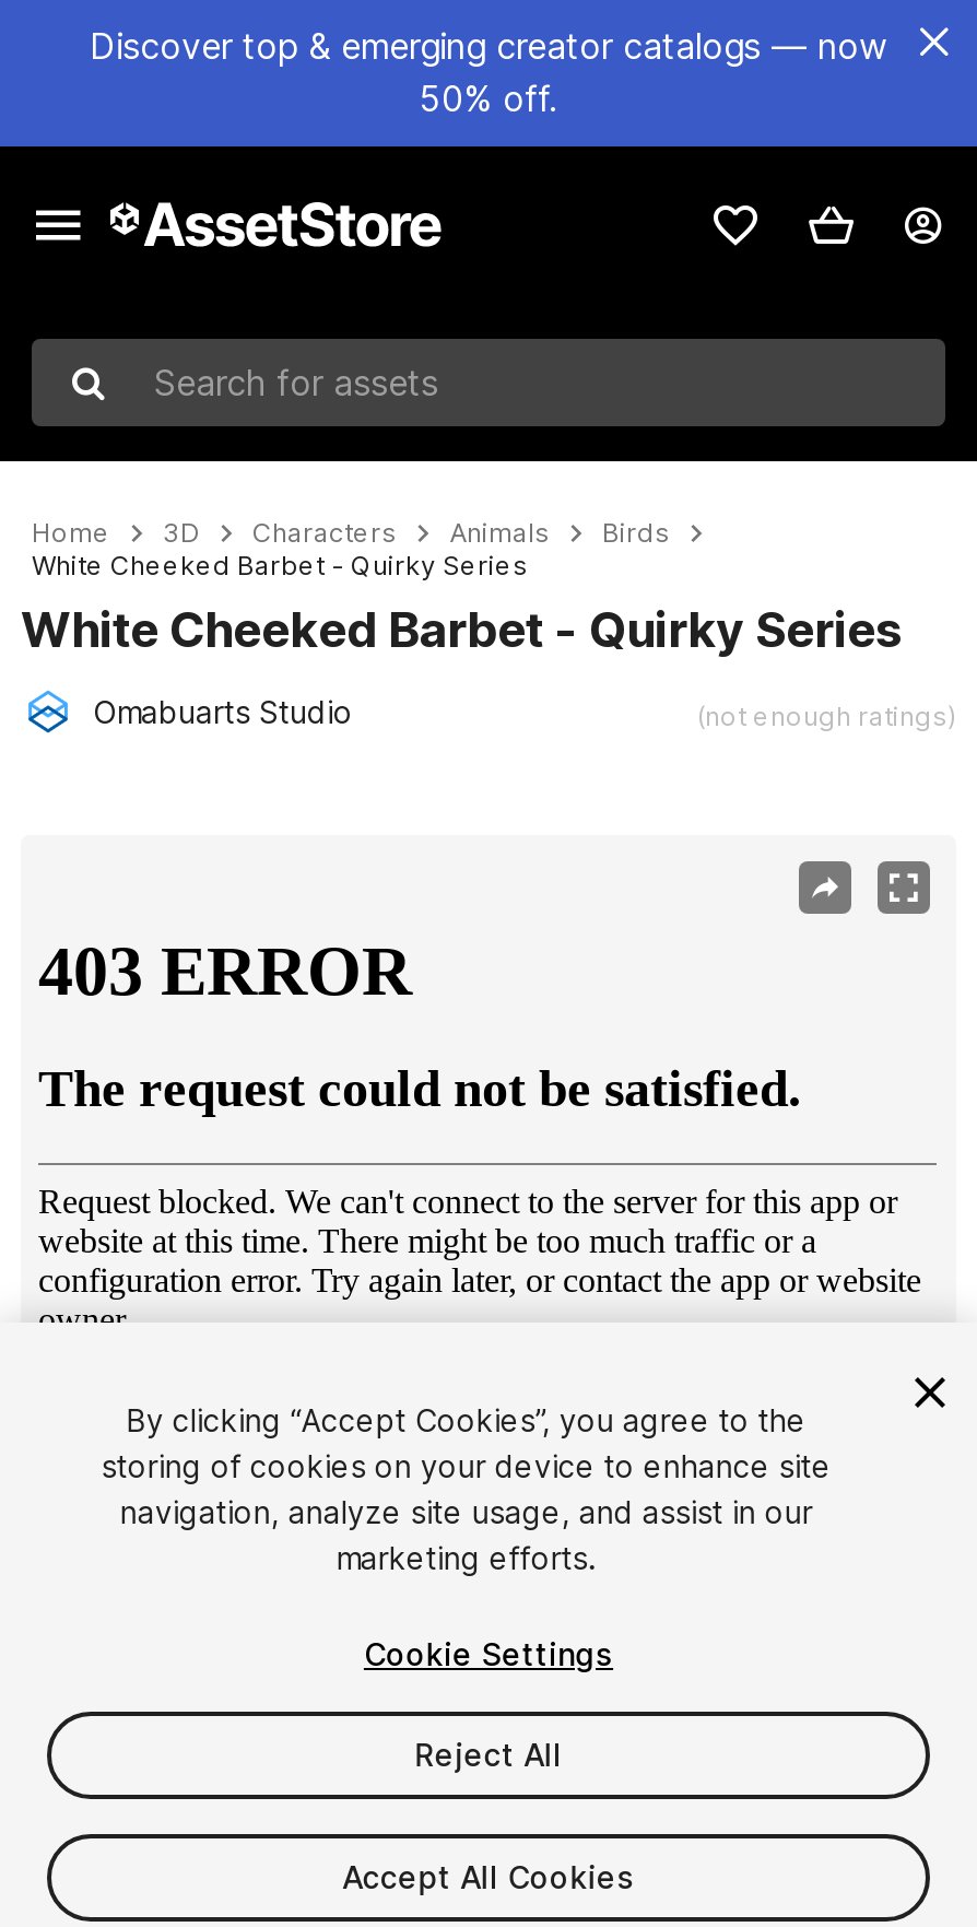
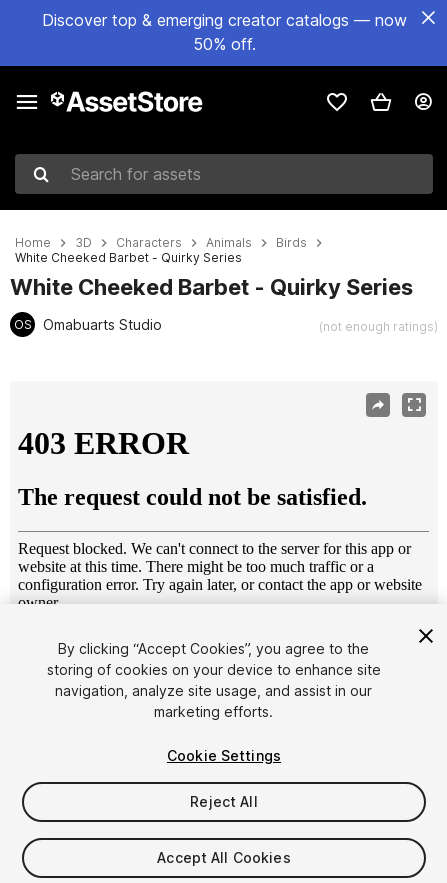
none -> [13,317,31,332] OS

